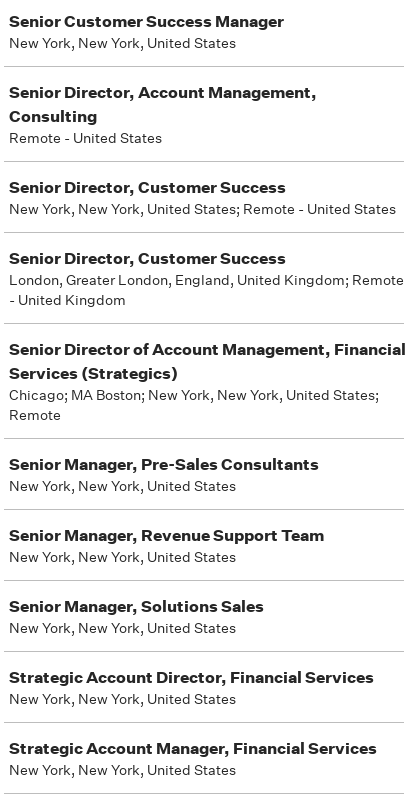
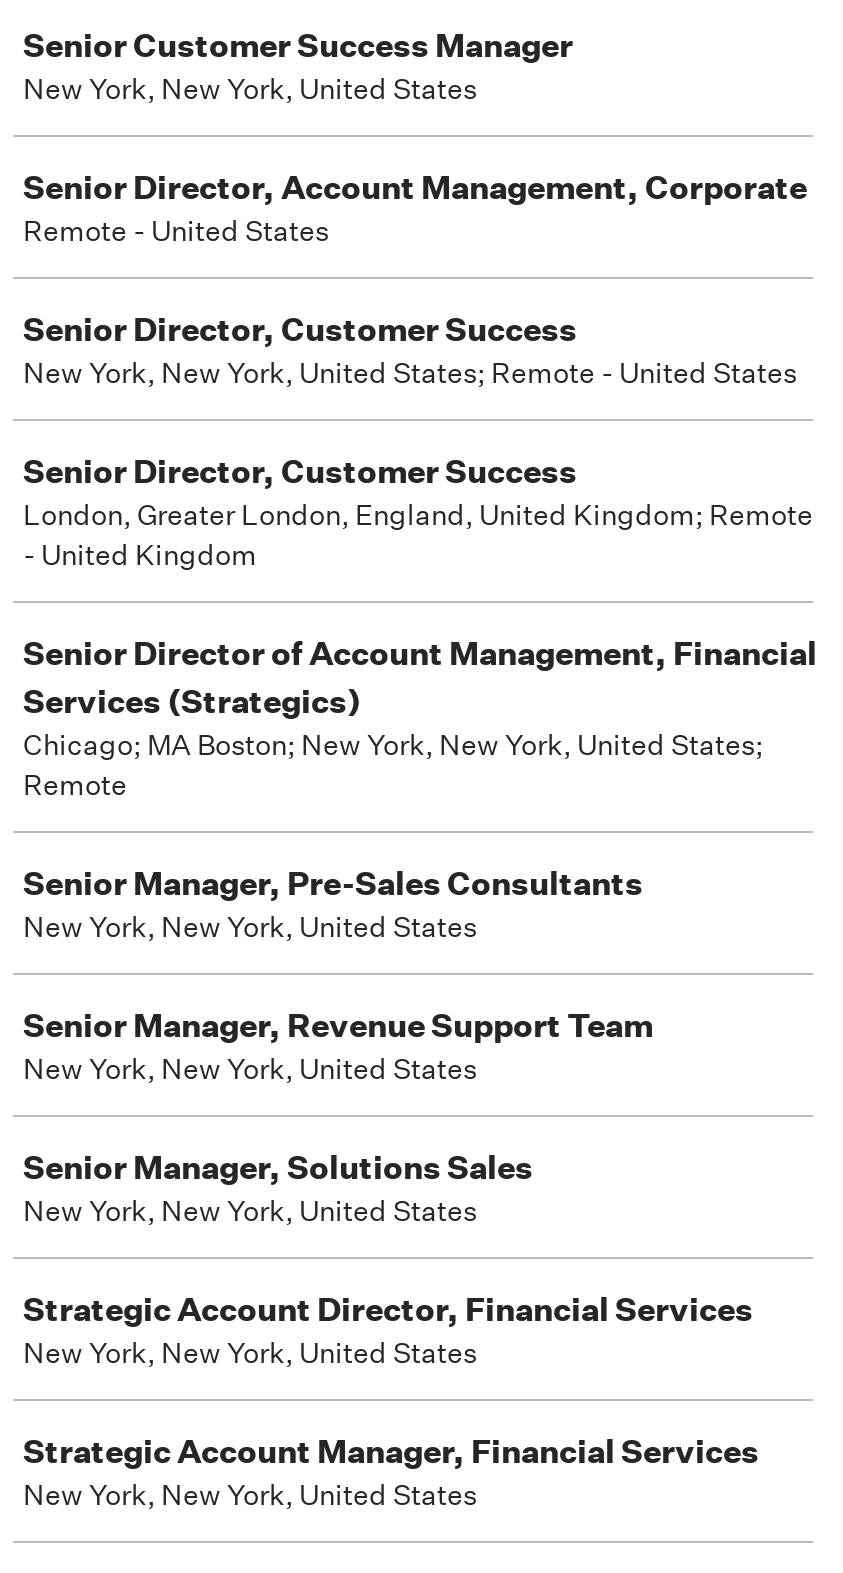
[9,82,317,126] Senior Director, Account Management, | Consulting -> [23,167,807,207] Senior Director, Account Management, Corporate

